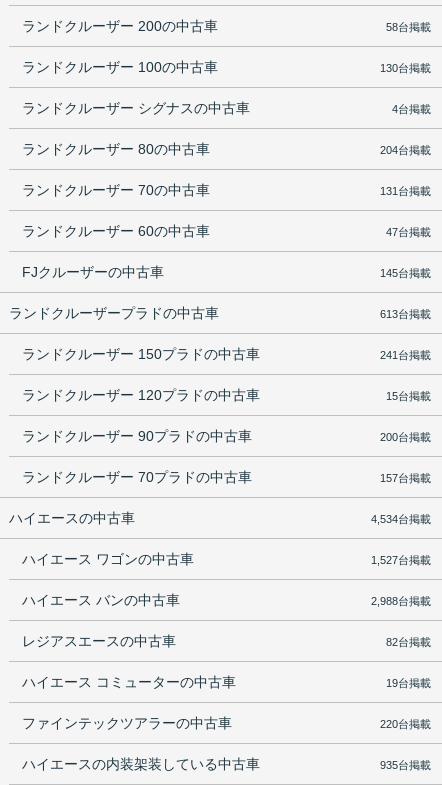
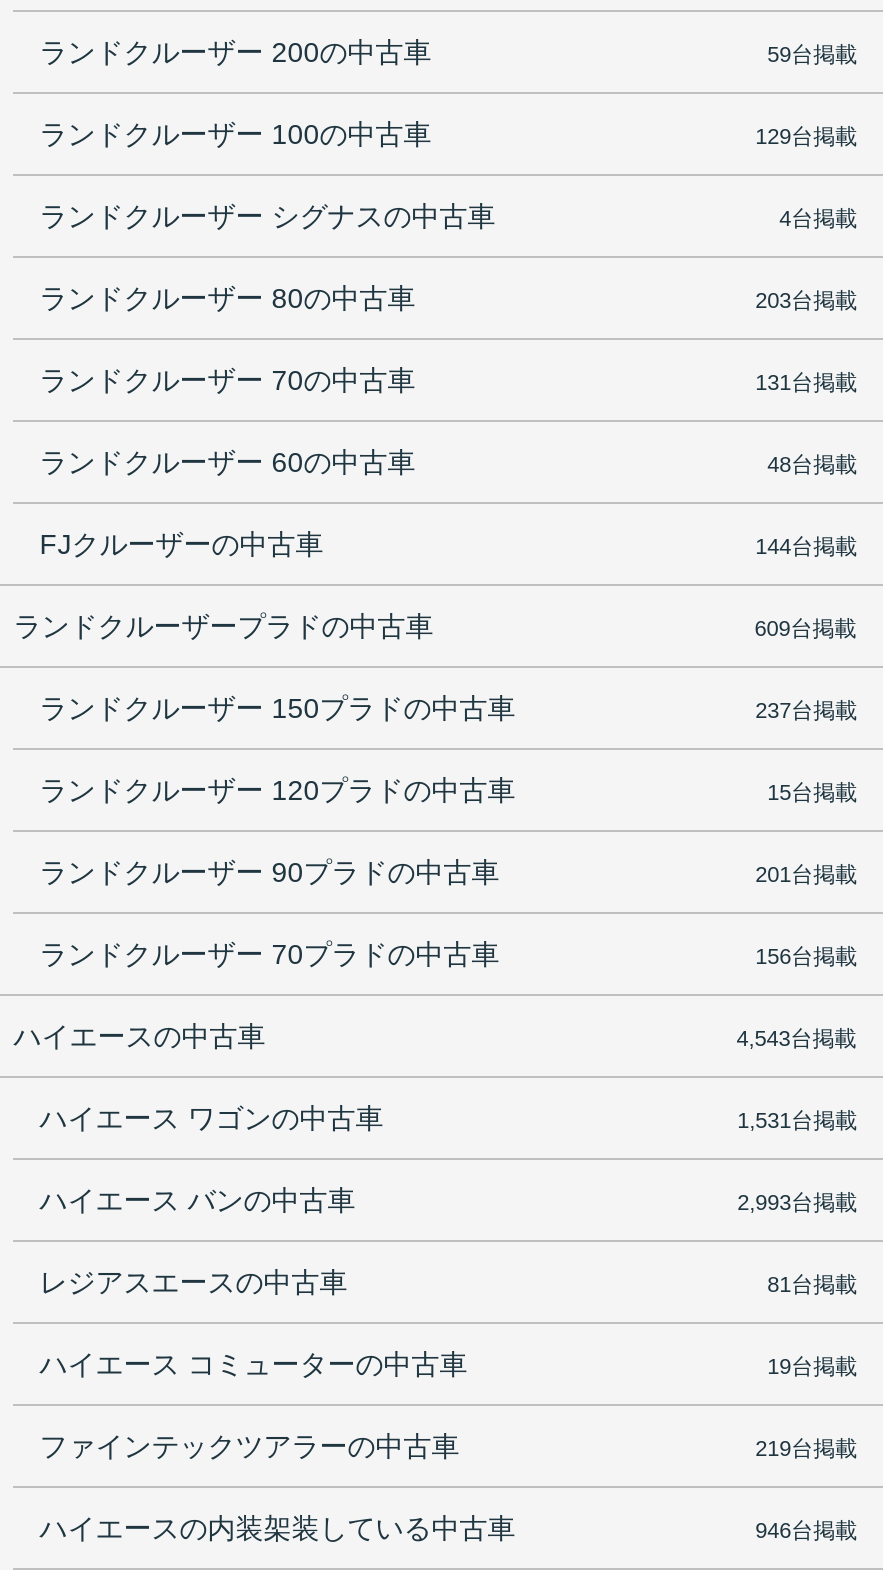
[386,21,431,33] 58台掲載 -> [767,42,857,66] 59台掲載
[380,62,431,74] 130台掲載 -> [755,124,857,148] 129台掲載
[380,144,431,156] 204台掲載 -> [755,288,857,312] 203台掲載
[386,226,431,238] 47台掲載 -> [767,452,857,476] 48台掲載
[380,267,431,279] 145台掲載 -> [755,534,857,558] 144台掲載
[380,308,431,320] 613台掲載 -> [755,616,857,640] 609台掲載
[380,349,431,361] 241台掲載 -> [755,698,857,722] 237台掲載
[380,431,431,443] 200台掲載 -> [755,862,857,886] 201台掲載
[380,472,431,484] 157台掲載 -> [755,944,857,968] 156台掲載
[371,513,431,525] 4,534台掲載 -> [737,1026,857,1050] 4,543台掲載
[371,554,431,566] 1,527台掲載 -> [737,1108,857,1132] 1,531台掲載
[371,595,431,607] 2,988台掲載 -> [737,1190,857,1214] 2,993台掲載
[386,636,431,648] 82台掲載 -> [767,1272,857,1296] 81台掲載
[380,718,431,730] 220台掲載 -> [755,1436,857,1460] 219台掲載
[380,759,431,771] 935台掲載 -> [755,1518,857,1542] 946台掲載

